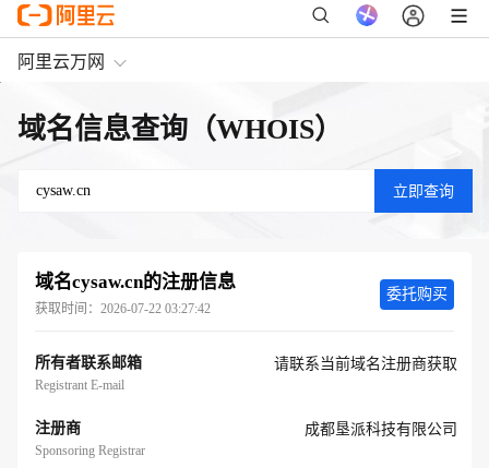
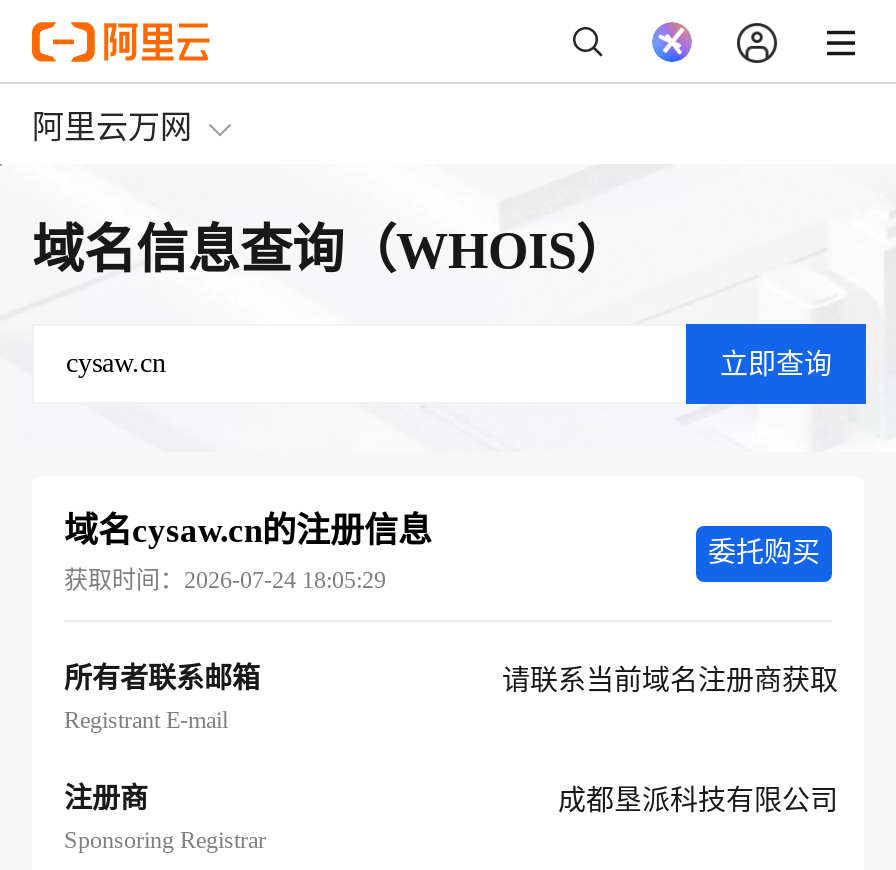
[35,301,211,316] 获取时间：2026-07-22 03:27:42 -> [64,566,386,594] 获取时间：2026-07-24 18:05:29

